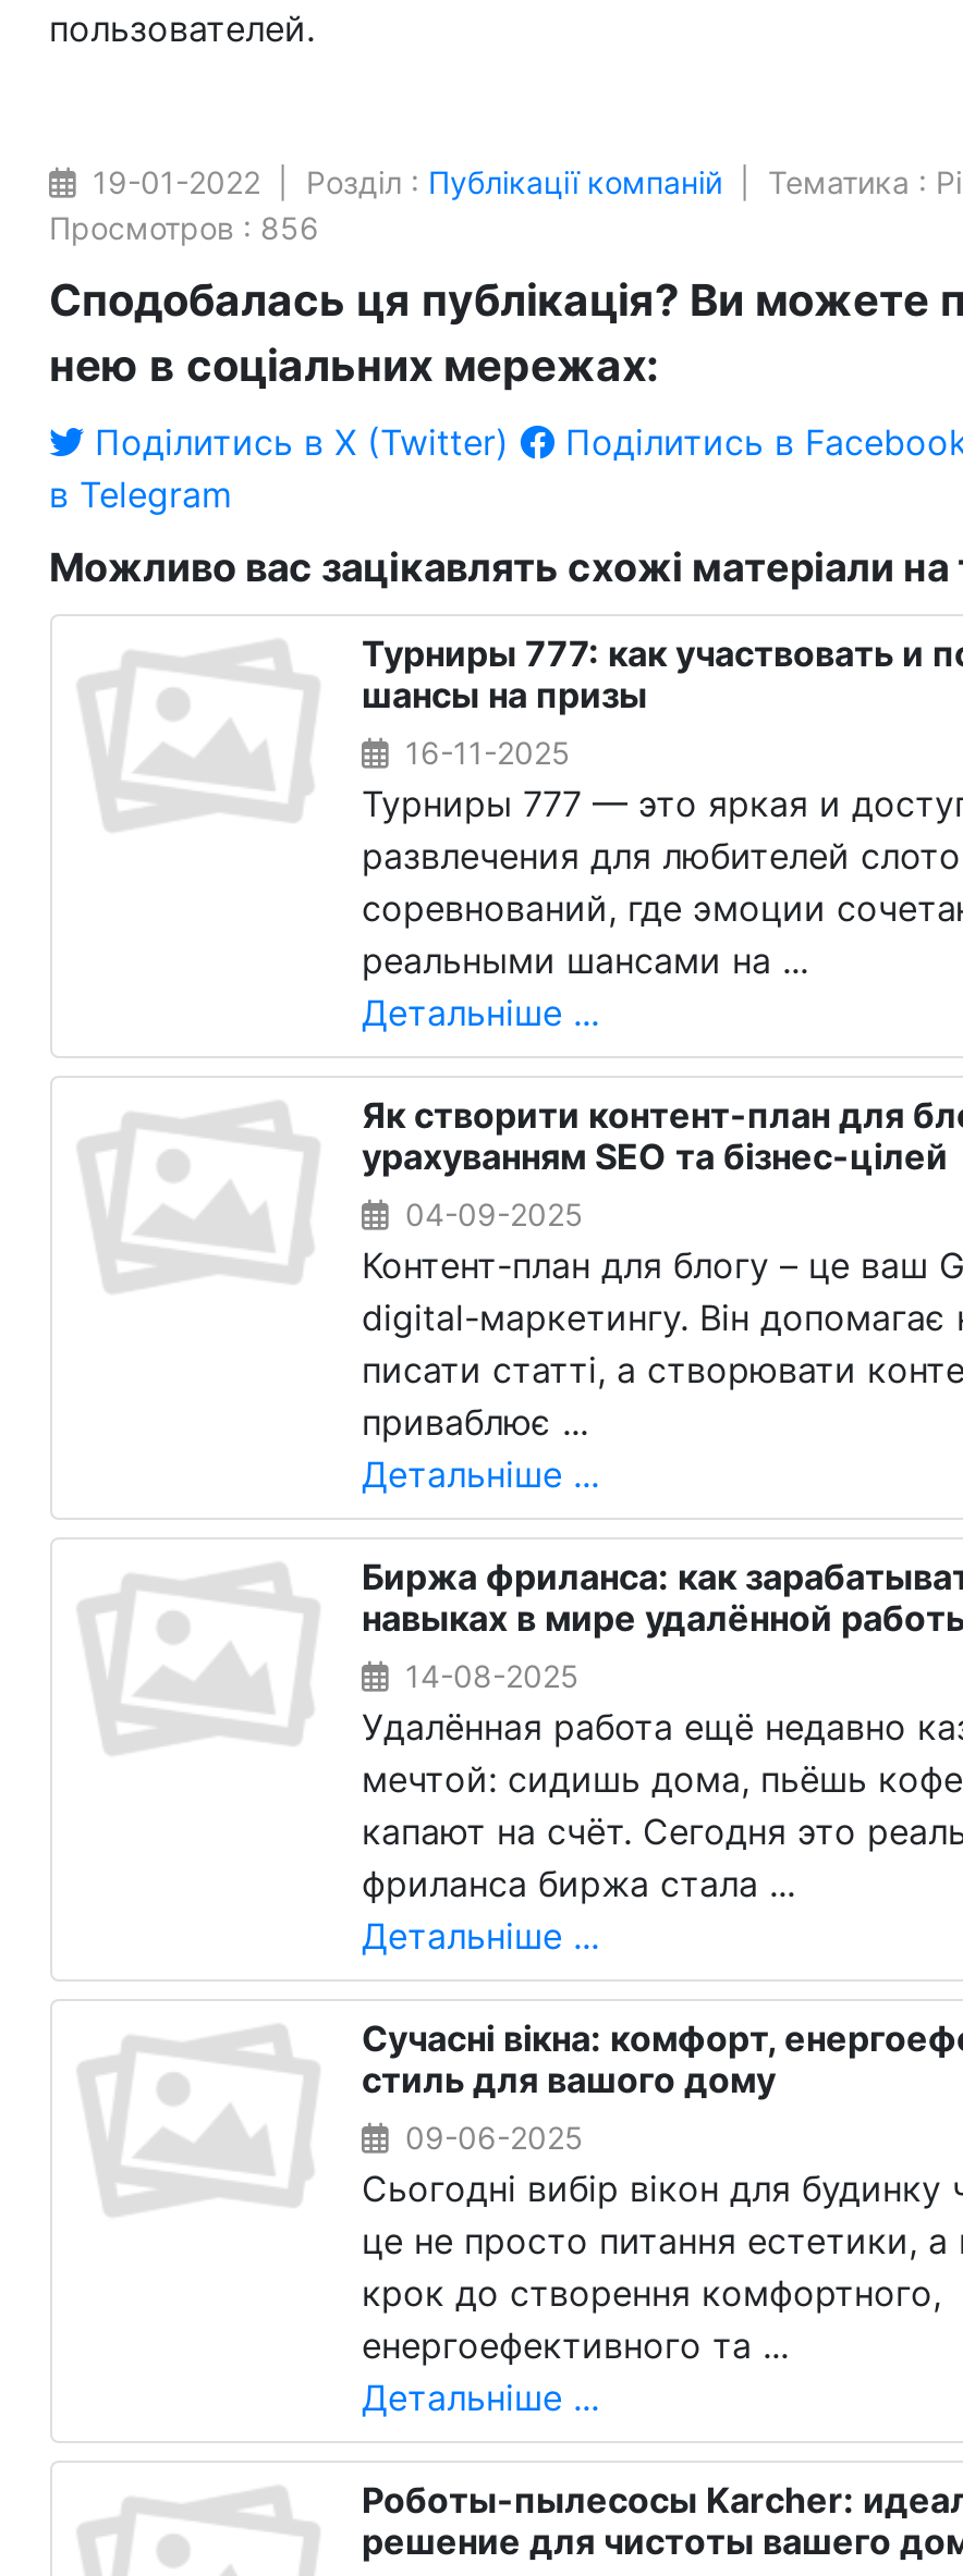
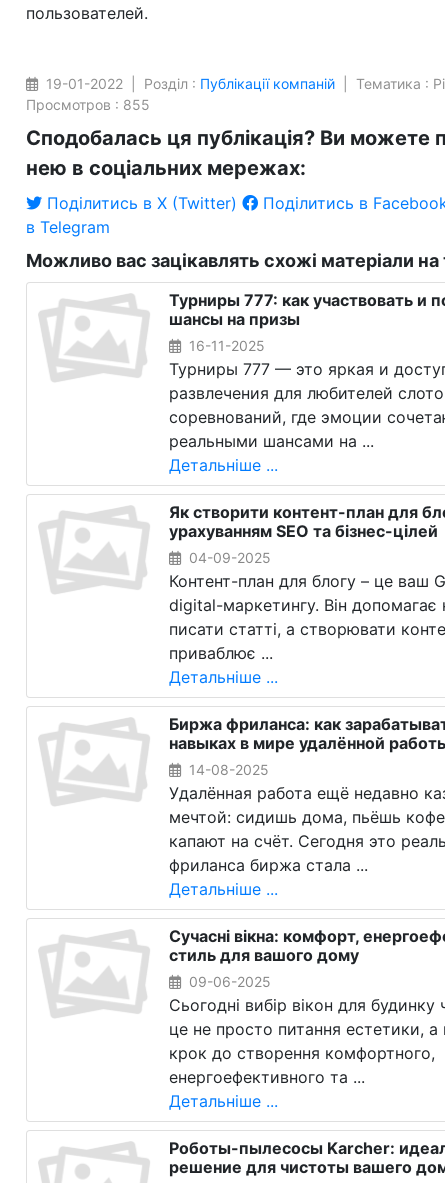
[49,209,319,246] Просмотров : 856 -> [25,96,149,113] Просмотров : 855

